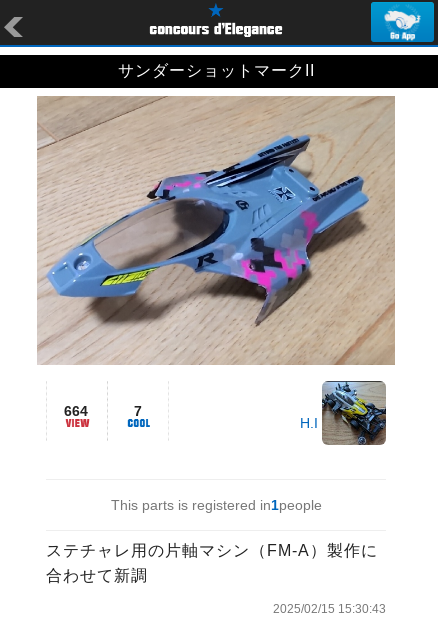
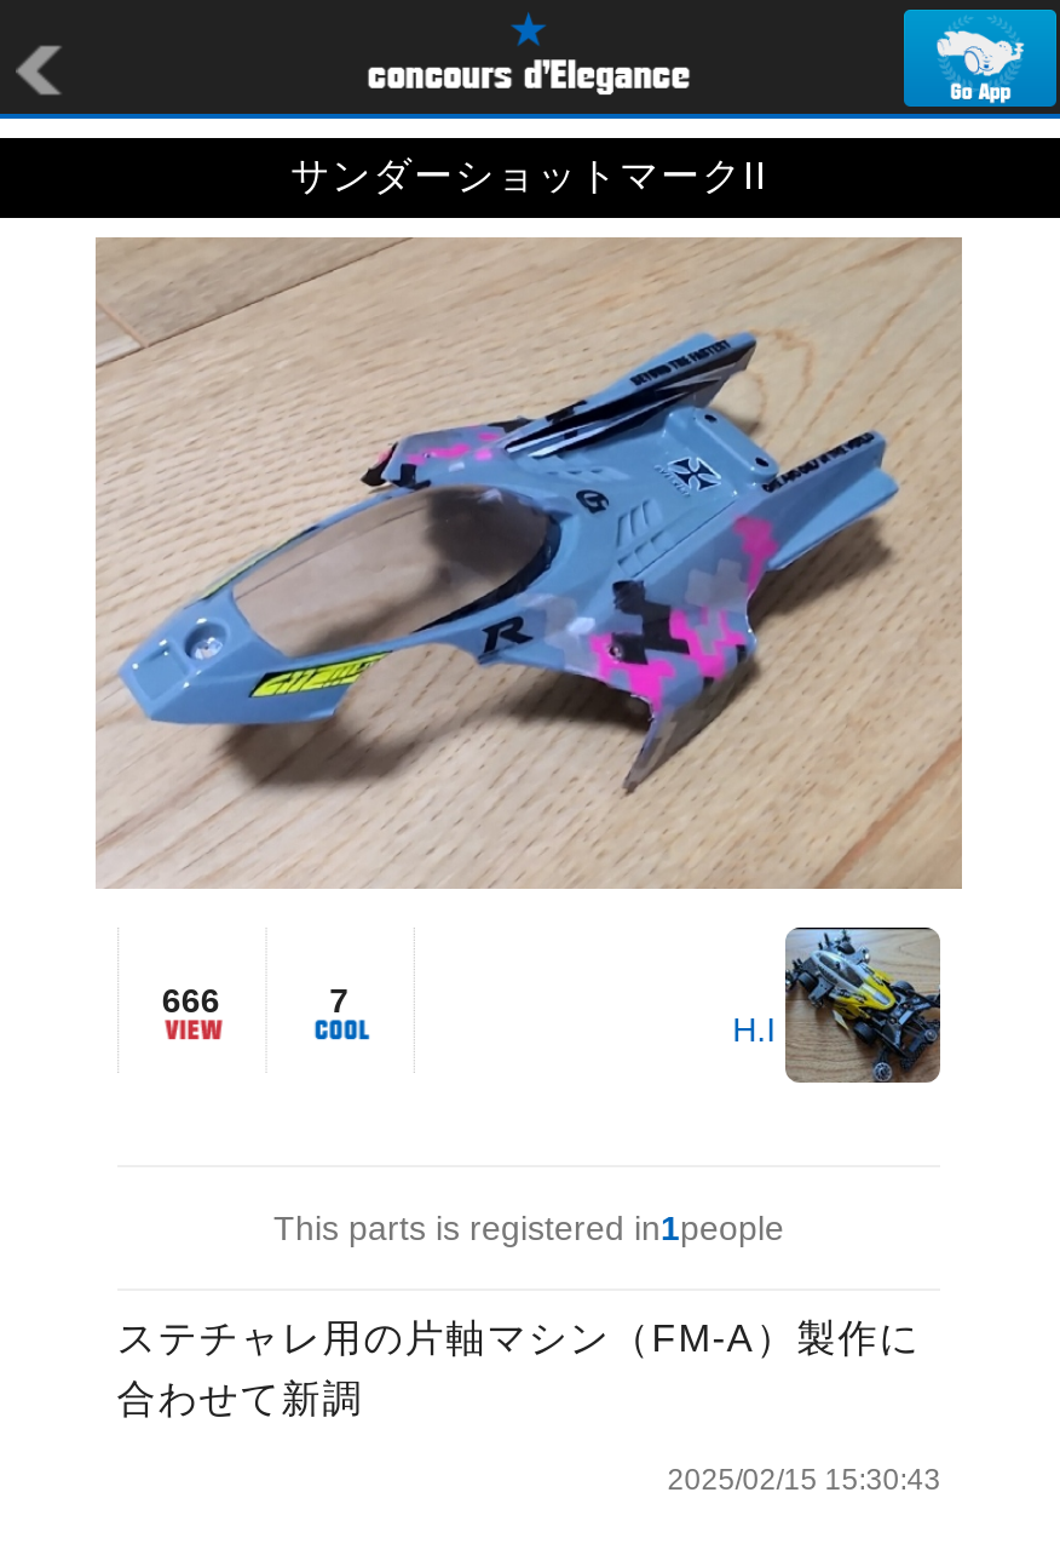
[64,403,88,419] 664 -> [162,980,220,1019] 666

